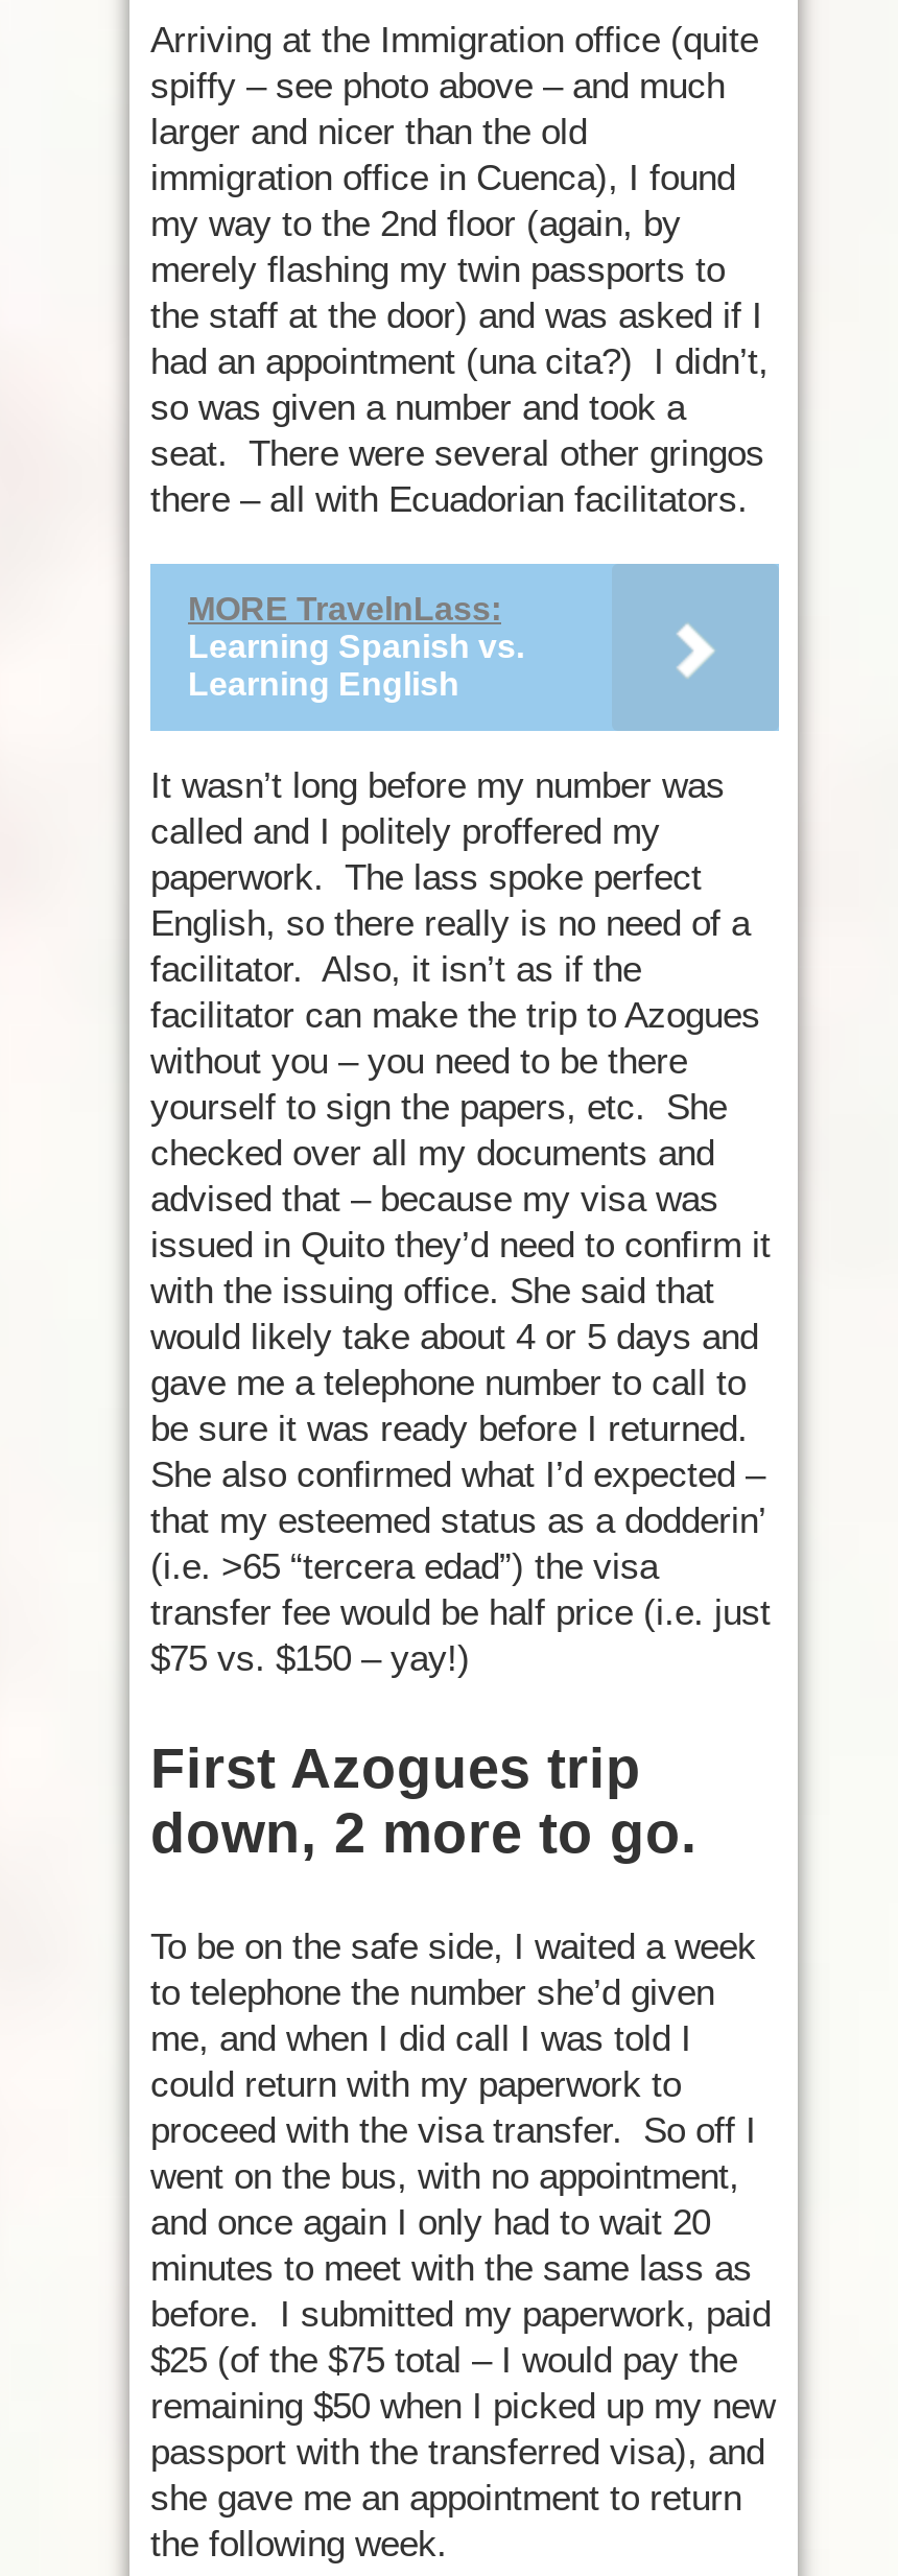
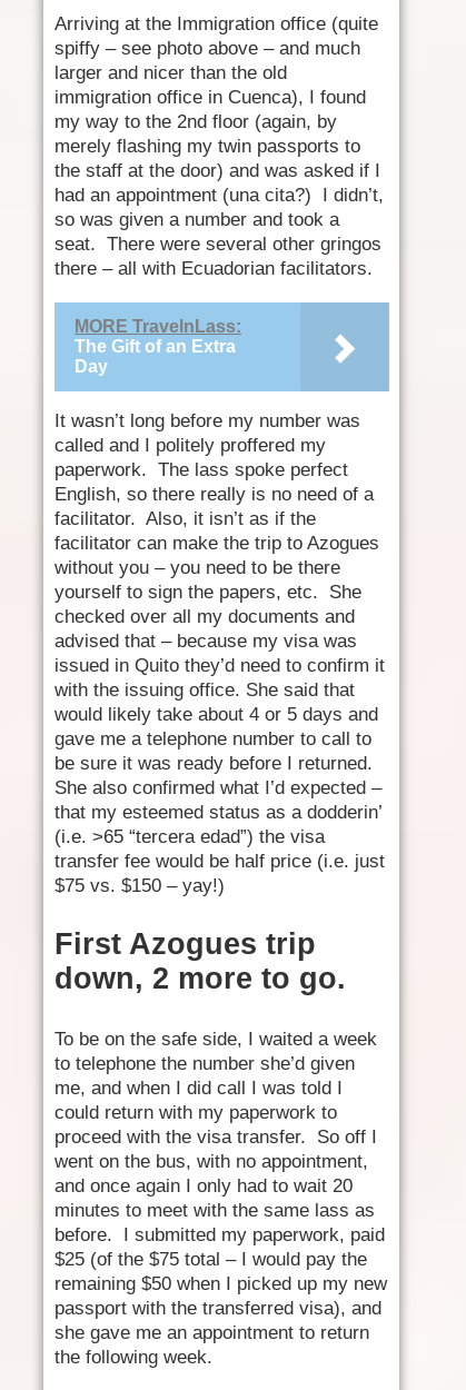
[188,629,524,702] Learning Spanish vs. | Learning English -> [75,337,236,376] The Gift of an Extra | Day

